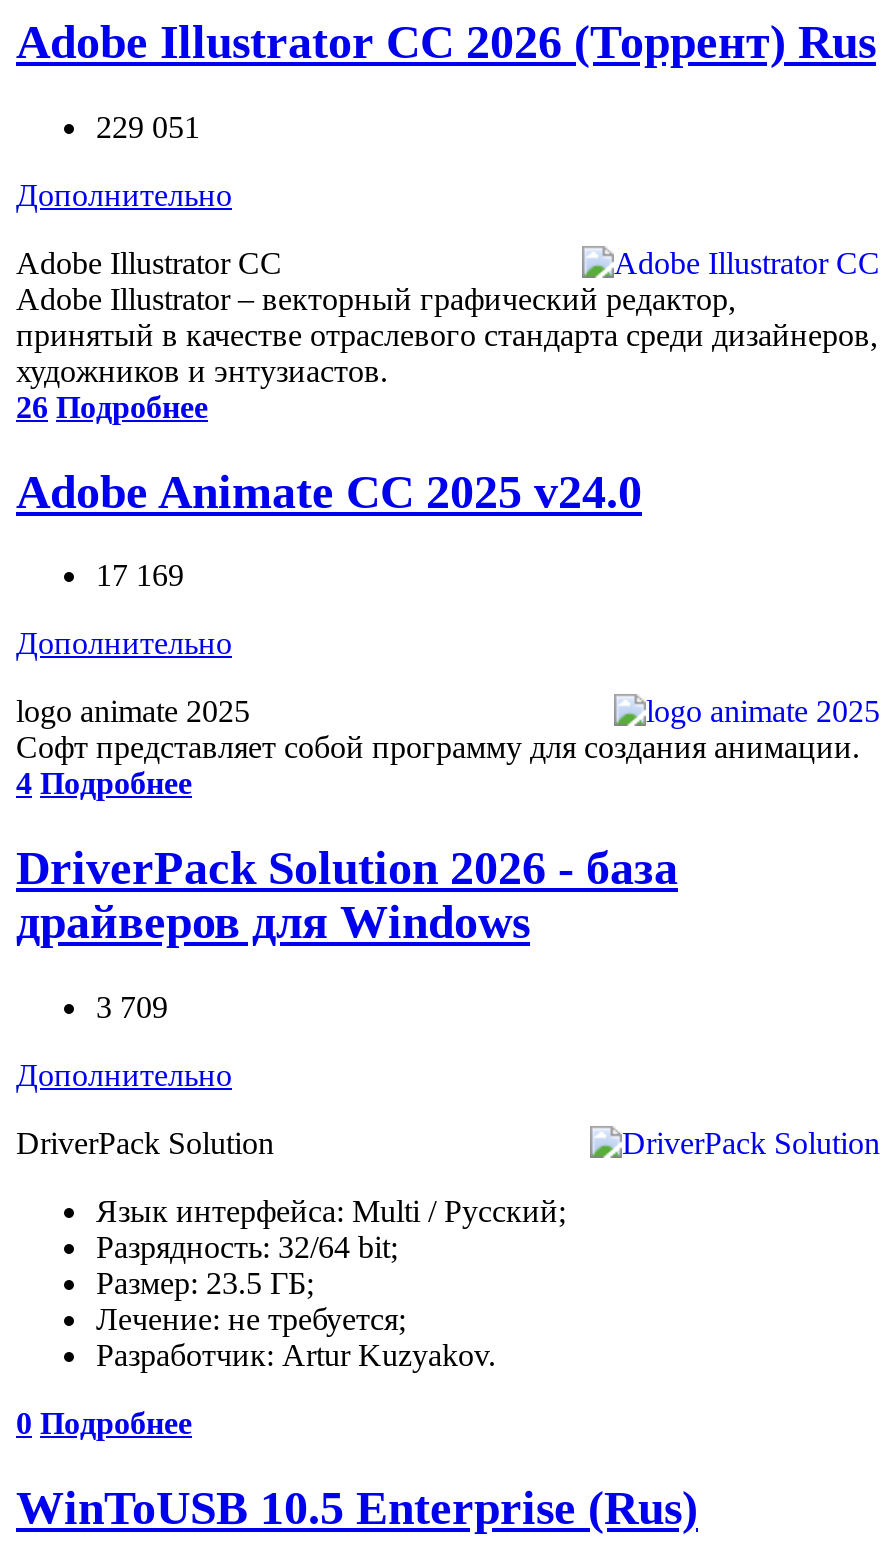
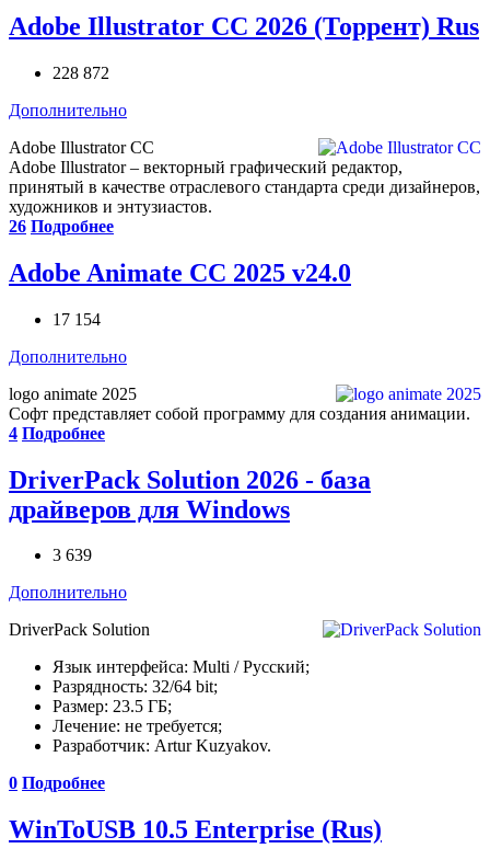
[96,110,200,144] 229 051 -> [52,63,109,82] 228 872
[96,559,184,593] 17 169 -> [52,310,101,328] 17 154
[96,991,168,1025] 3 709 -> [52,546,92,565] 3 639

